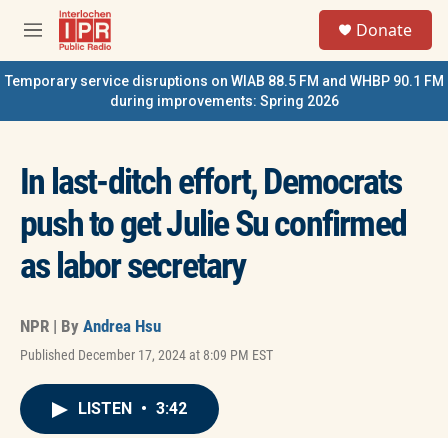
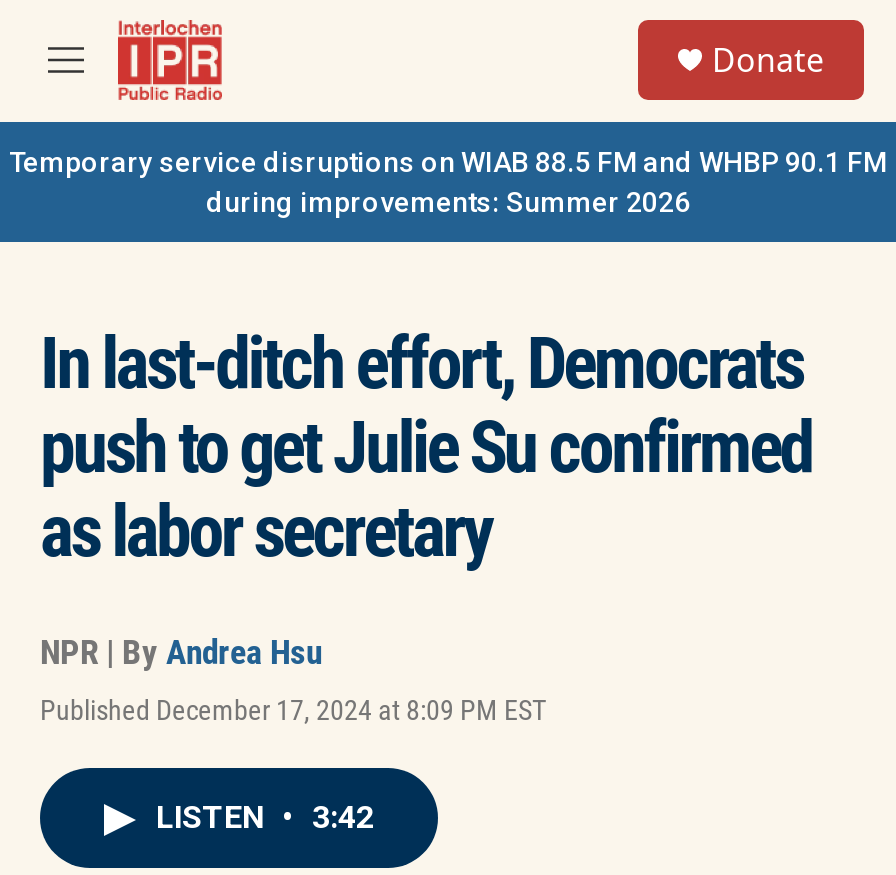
[109,93,338,109] during improvements: Spring 2026 -> [206,186,690,218] during improvements: Summer 2026

